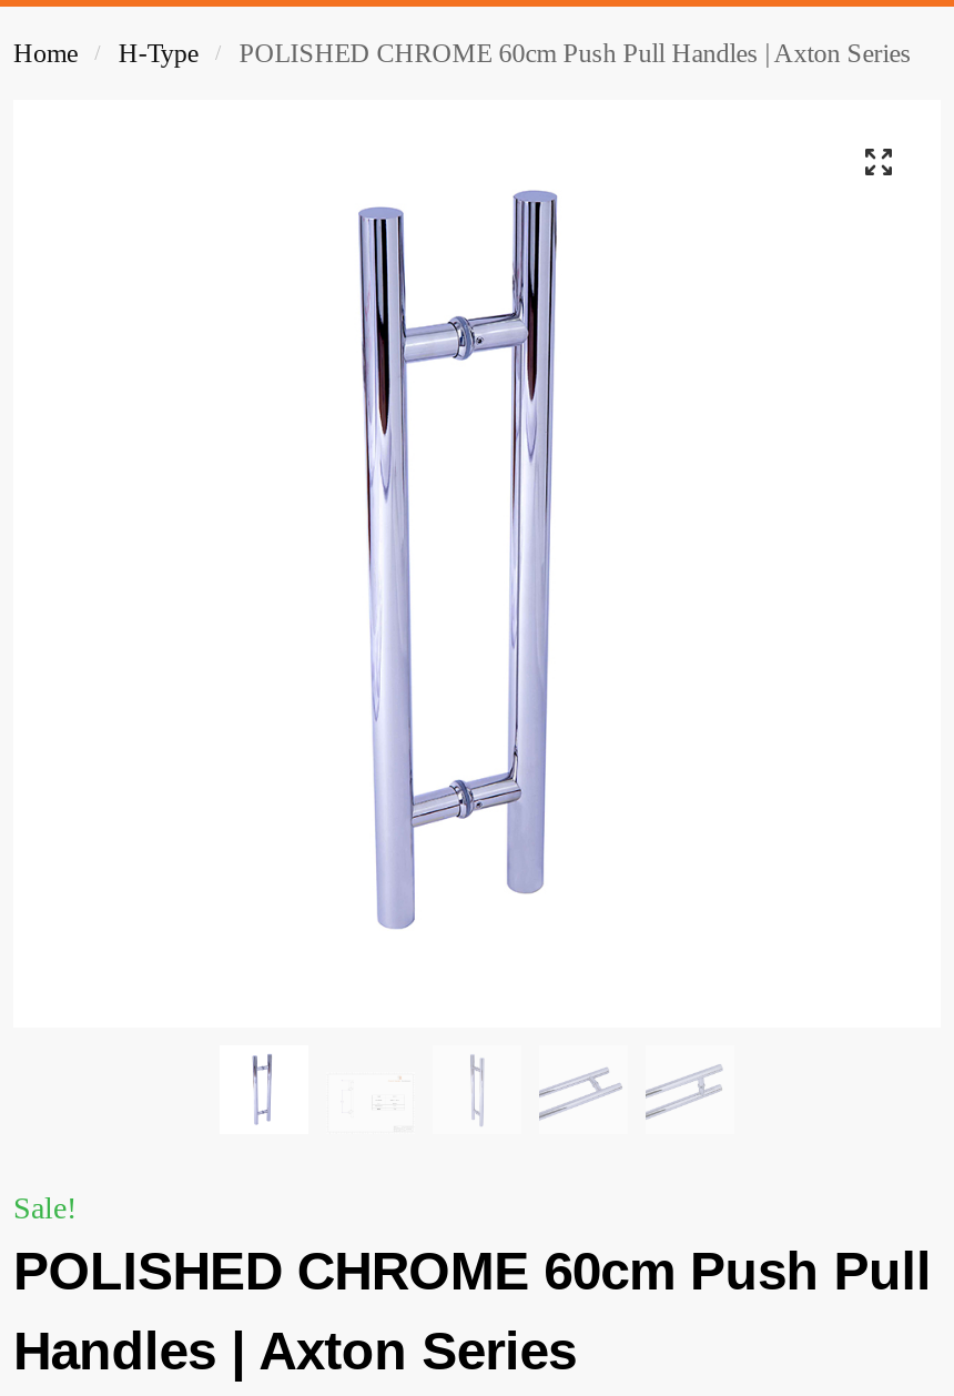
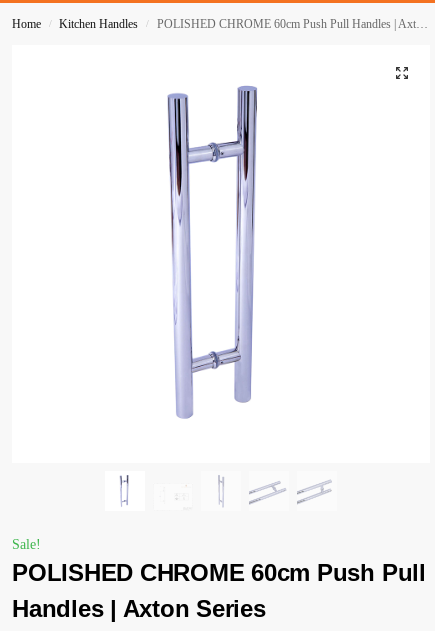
[118,38,198,69] H-Type -> [59,17,138,31] Kitchen Handles

